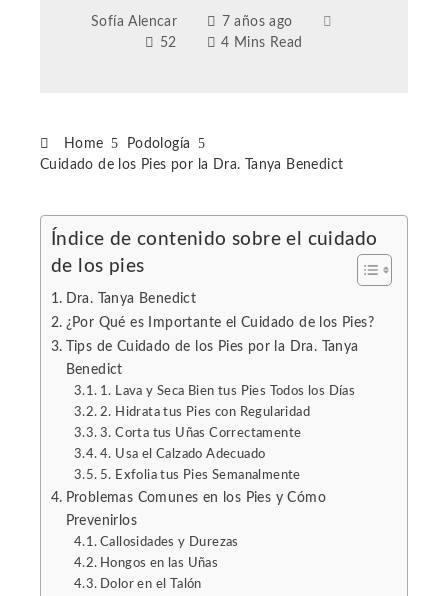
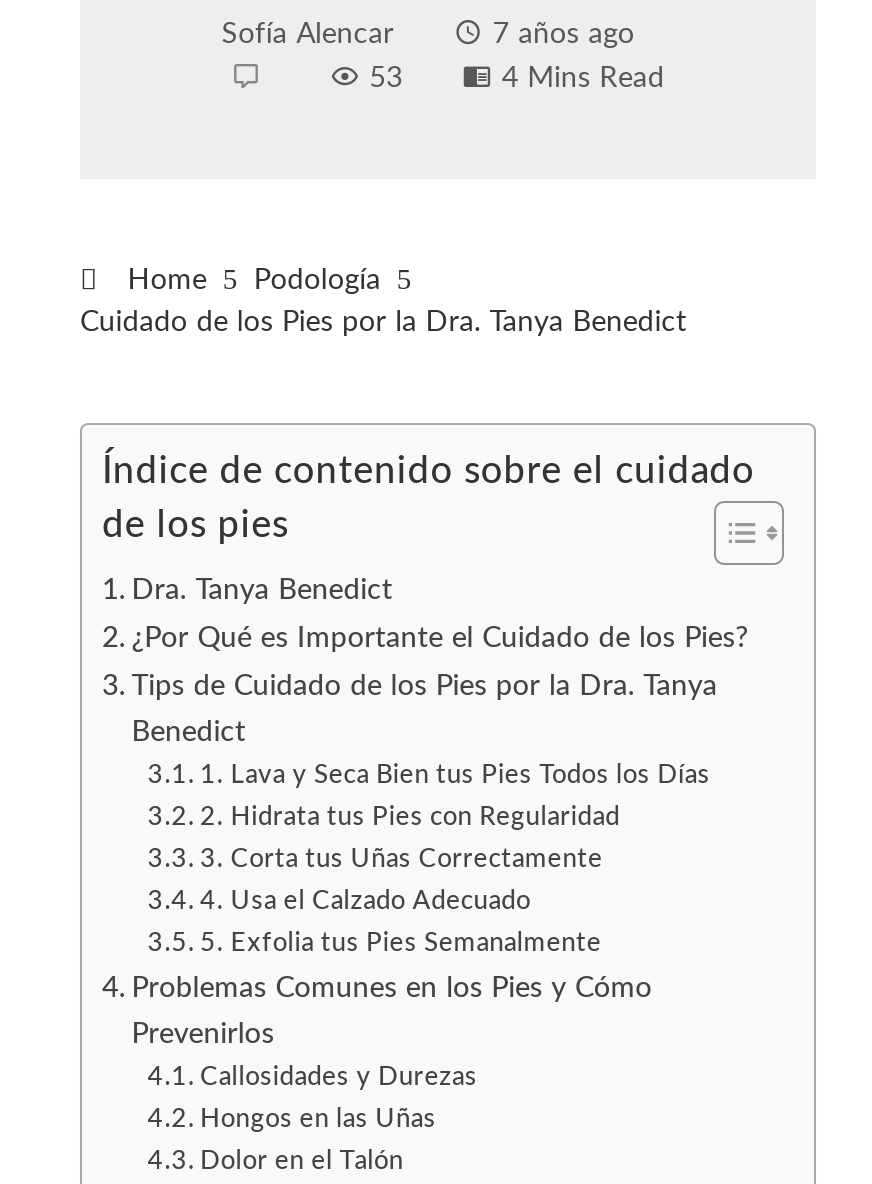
[160,35,177,50] 52 -> [369,63,403,93] 53

